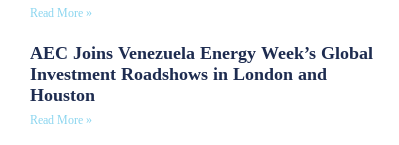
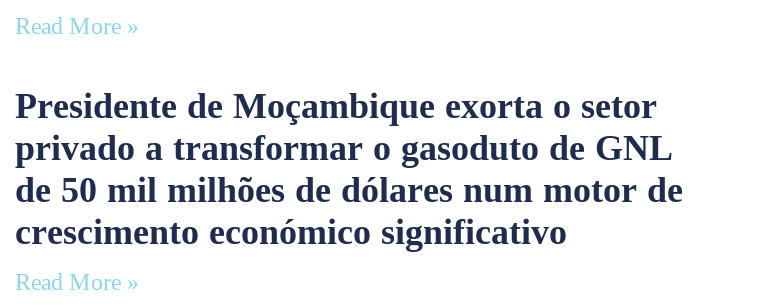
[30,43,373,105] AEC Joins Venezuela Energy Week’s Global | Investment Roadshows in London and | Houston -> [15,86,683,252] Presidente de Moçambique exorta o setor | privado a transformar o gasoduto de GNL | de 50 mil milhões de dólares num motor de | crescimento económico significativo

